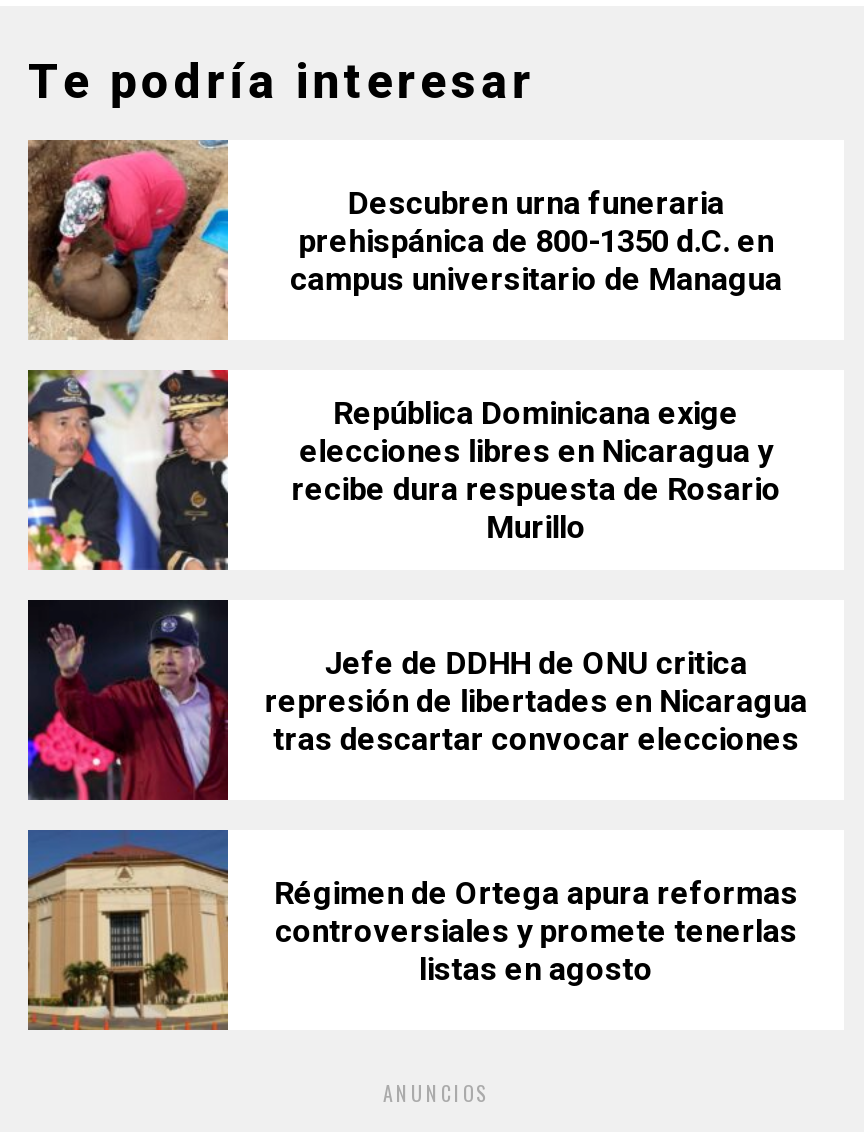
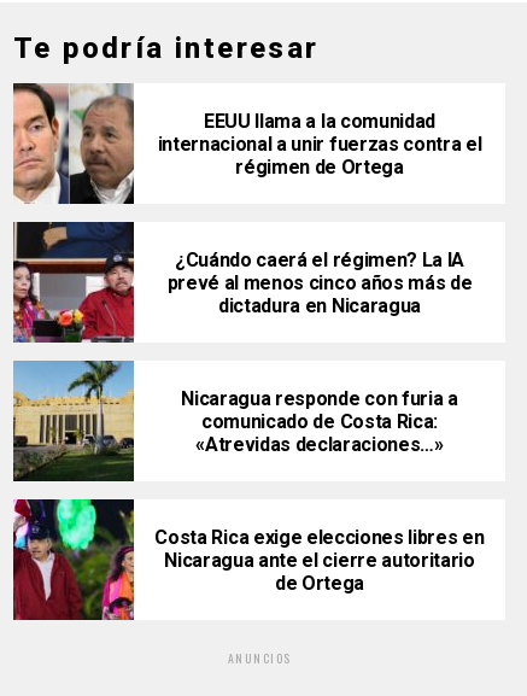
[26,138,782,342] [image] | Descubren urna funeraria | prehispánica de 800-1350 d.C. en | campus universitario de Managua -> [13,83,482,205] [image] | EEUU llama a la comunidad | internacional a unir fuerzas contra el | régimen de Ortega
[26,368,781,572] [image] | República Dominicana exige | elecciones libres en Nicaragua y | recibe dura respuesta de Rosario | Murillo -> [12,221,472,344] [image] | ¿Cuándo caerá el régimen? La IA | prevé al menos cinco años más de | dictadura en Nicaragua
[26,598,807,802] [image] | Jefe de DDHH de ONU critica | represión de libertades en Nicaragua | tras descartar convocar elecciones -> [12,359,458,482] [image] | Nicaragua responde con furia a | comunicado de Costa Rica: | «Atrevidas declaraciones…»
[26,828,798,1032] [image] | Régimen de Ortega apura reformas | controversiales y promete tenerlas | listas en agosto -> [12,498,484,621] [image] | Costa Rica exige elecciones libres en | Nicaragua ante el cierre autoritario | de Ortega

